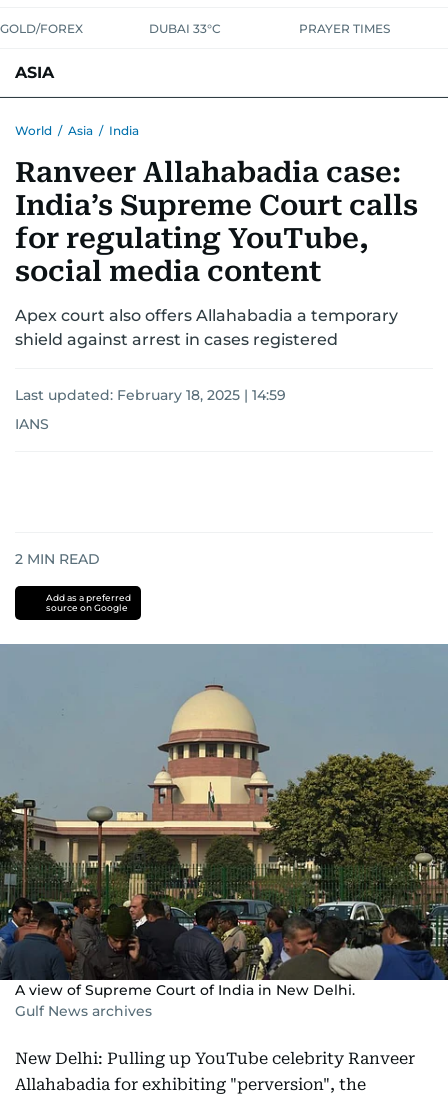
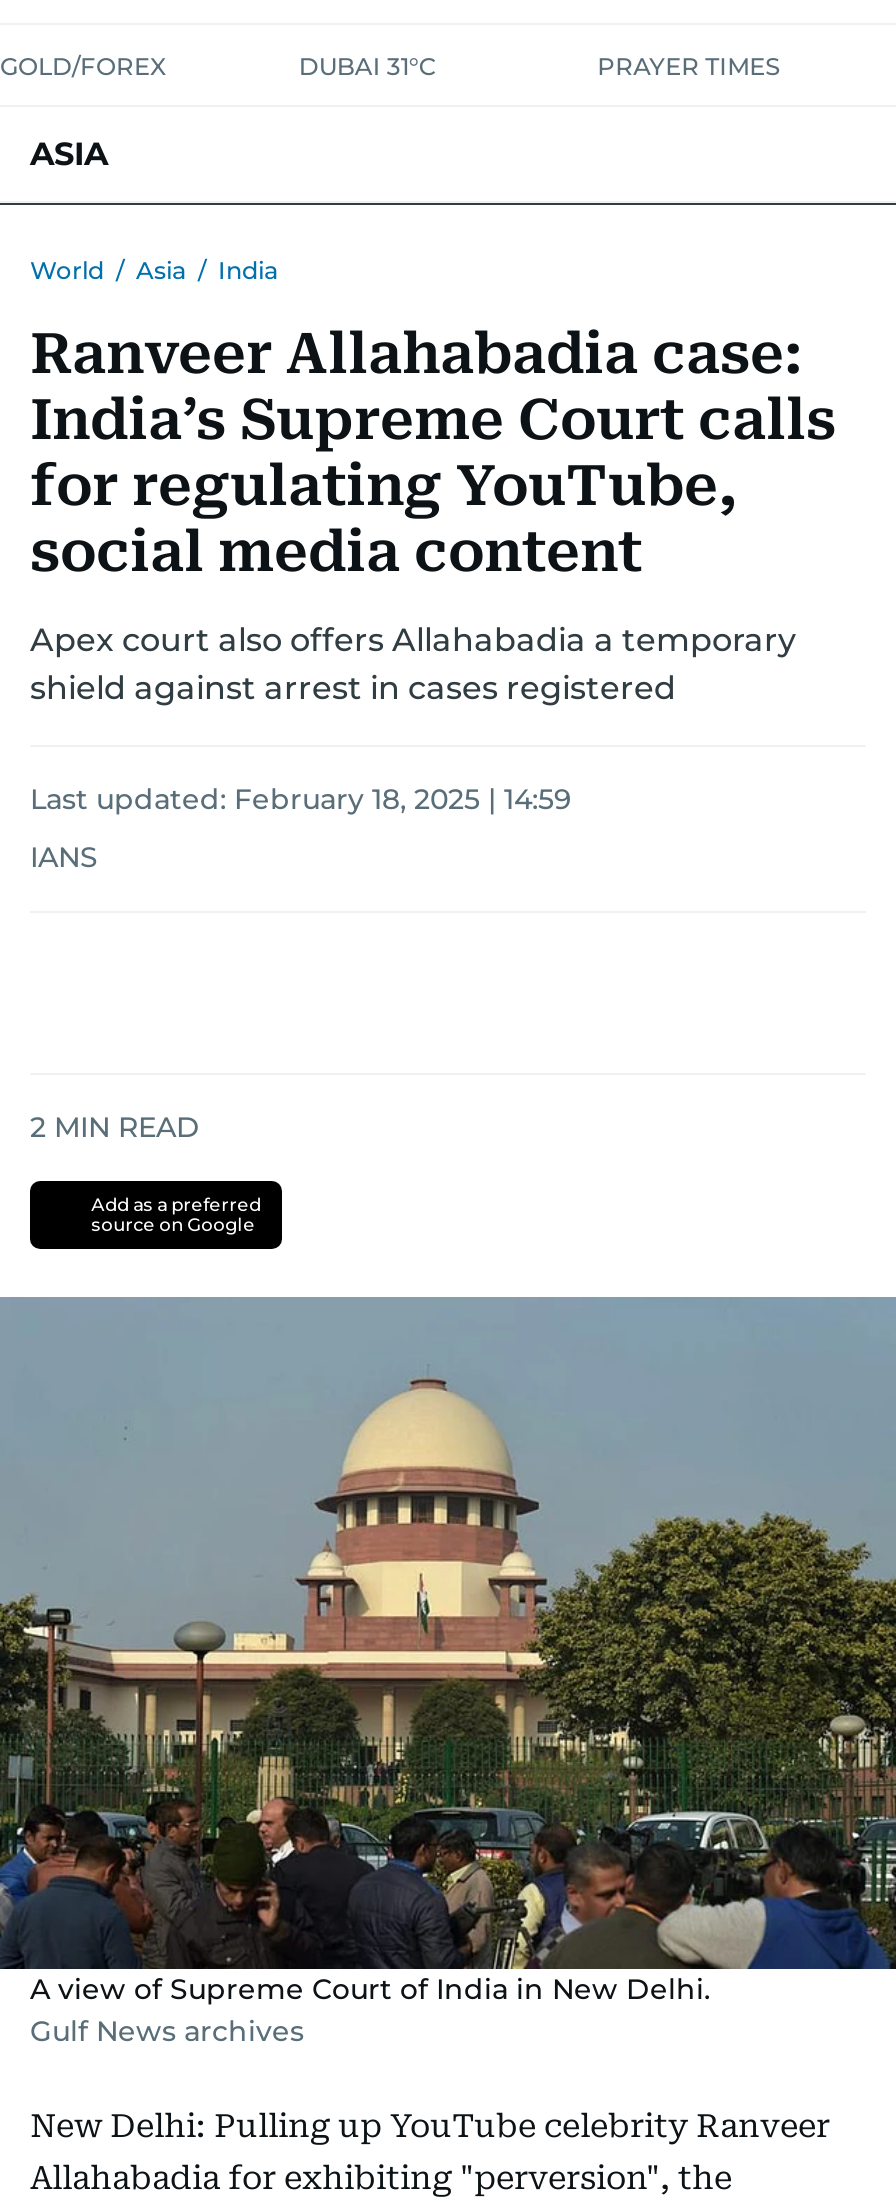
[149,21,221,36] DUBAI 33°C -> [299,51,437,81] DUBAI 31°C

